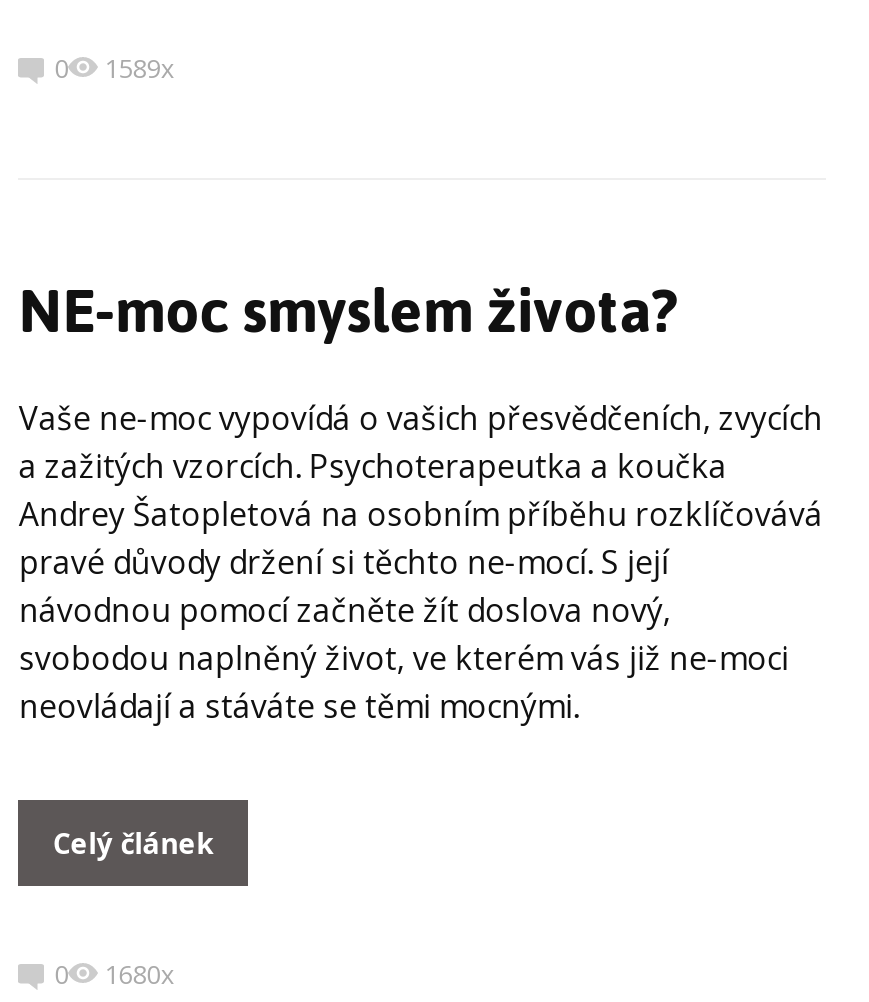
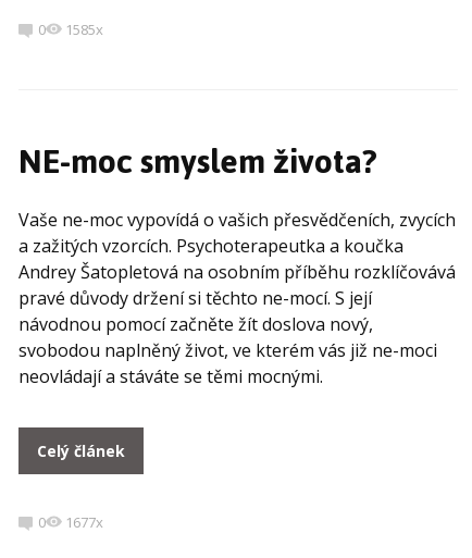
[55,50,175,86] 0 1589x -> [38,20,104,39] 0 1585x
[55,956,175,992] 0 1680x -> [38,512,104,532] 0 1677x

